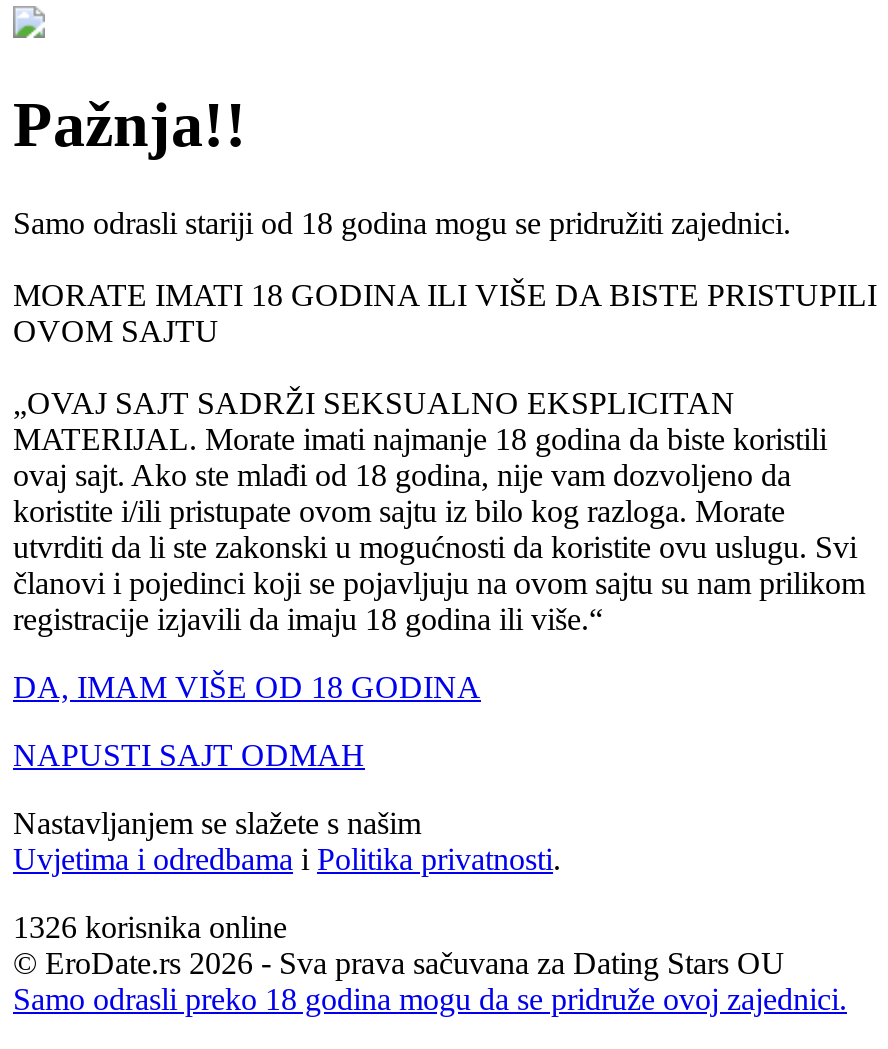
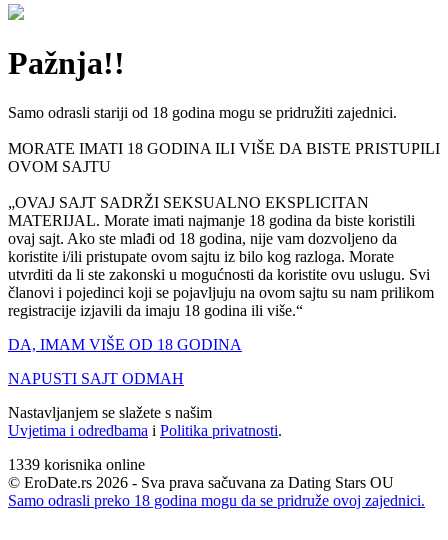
[13,910,287,944] 1326 korisnika online -> [8,456,145,473] 1339 korisnika online

